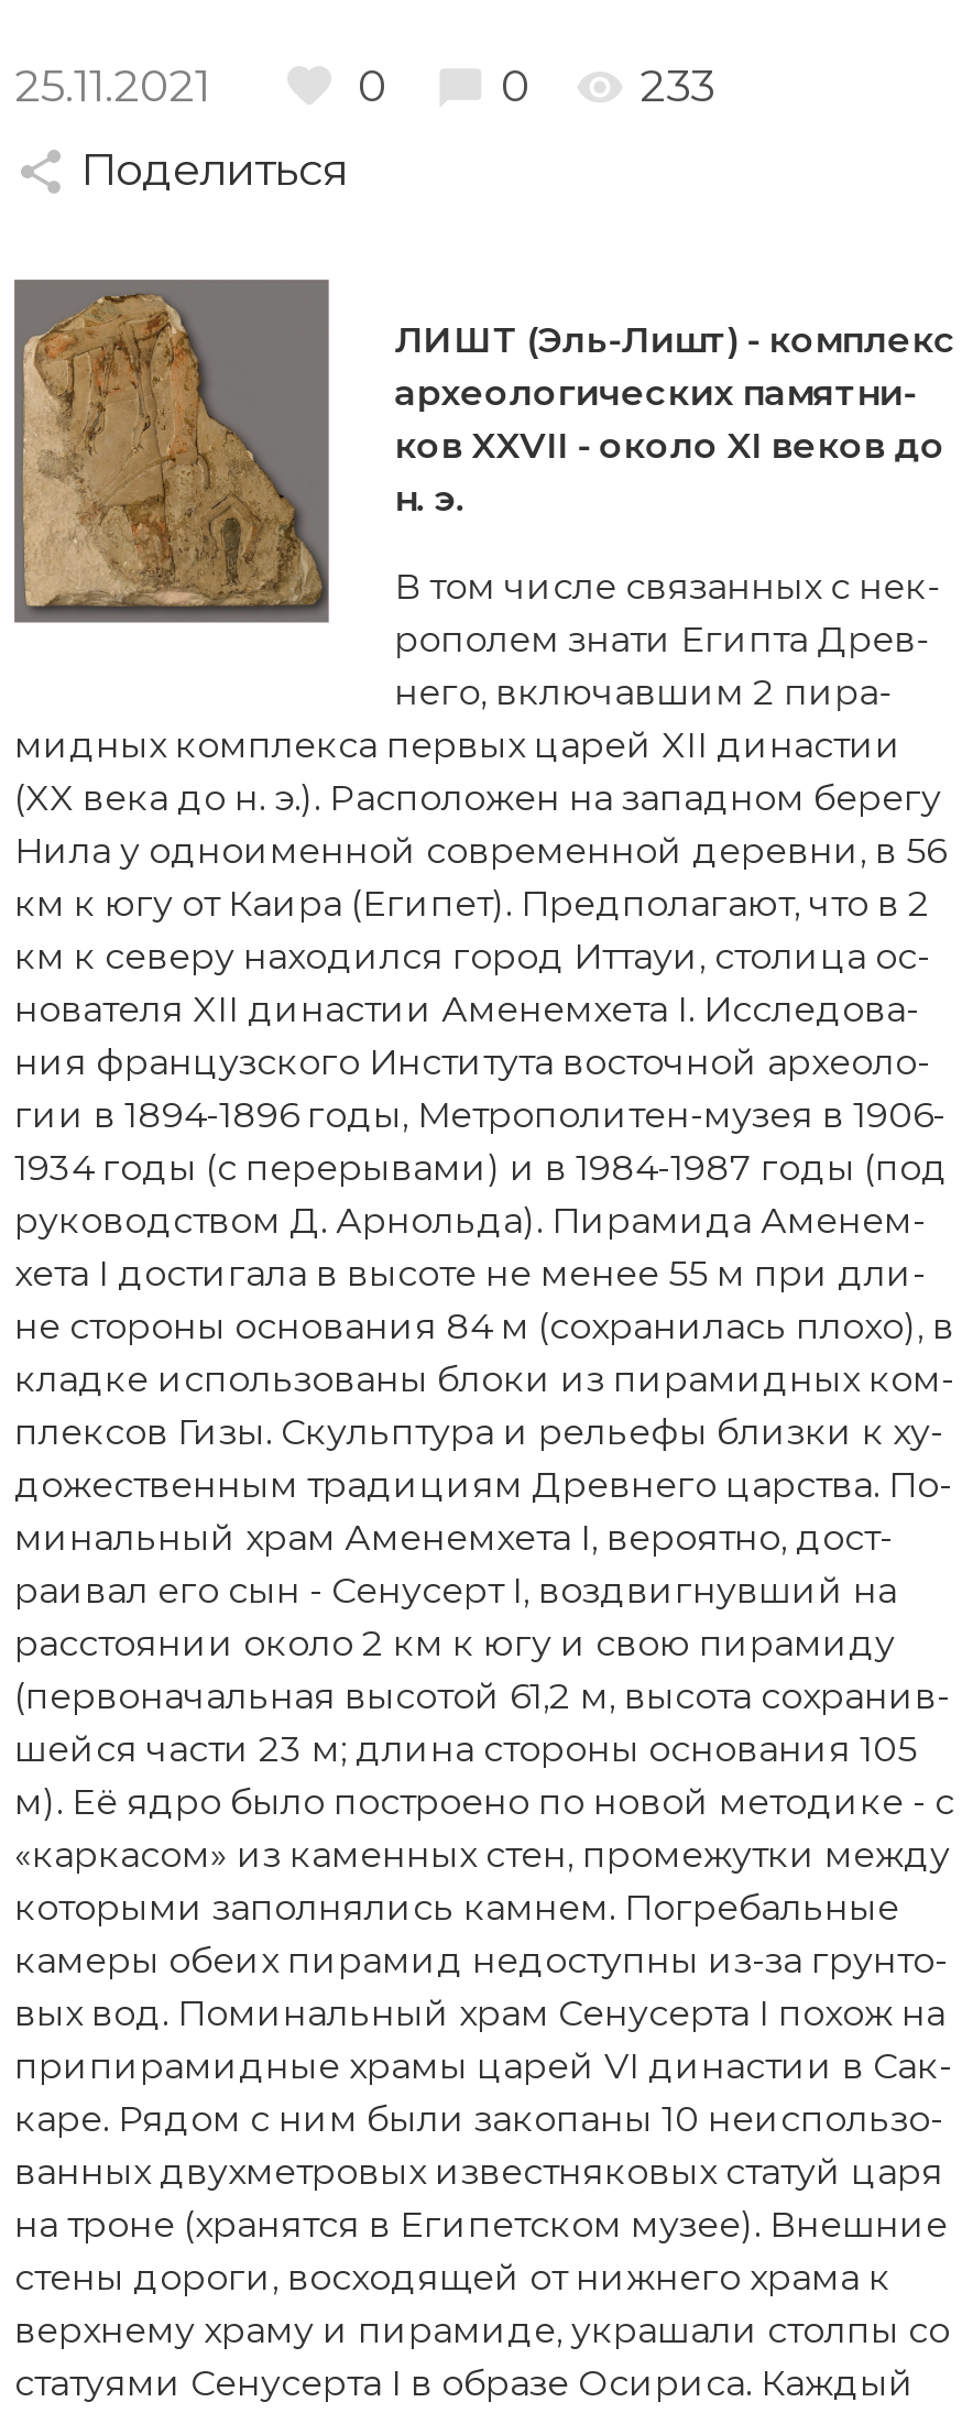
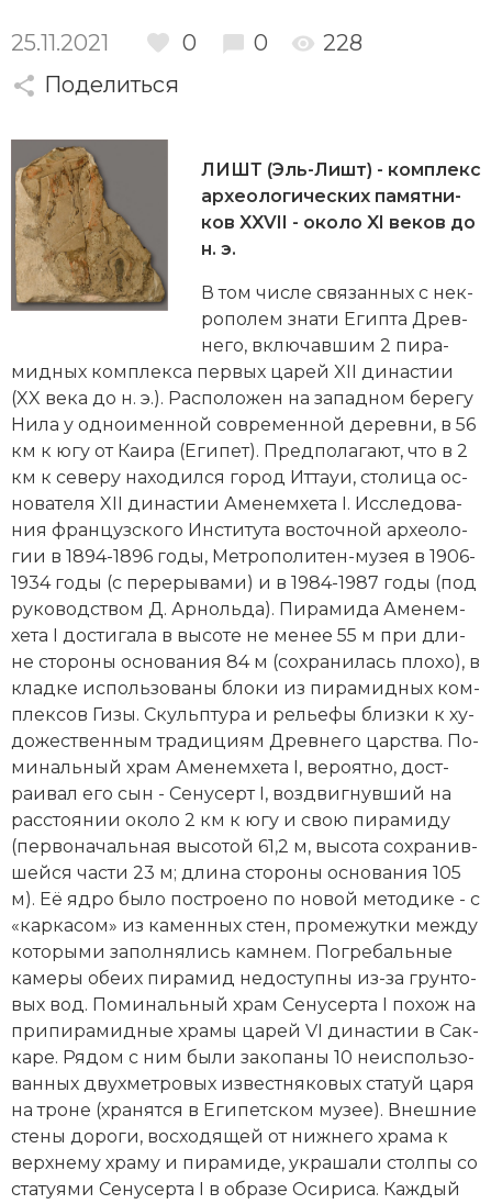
[639,60,714,113] 233 -> [323,30,362,56] 228

